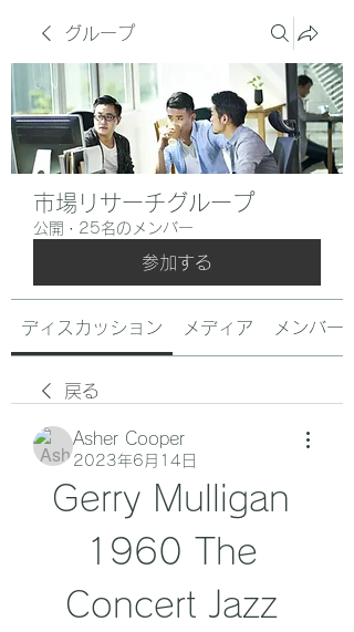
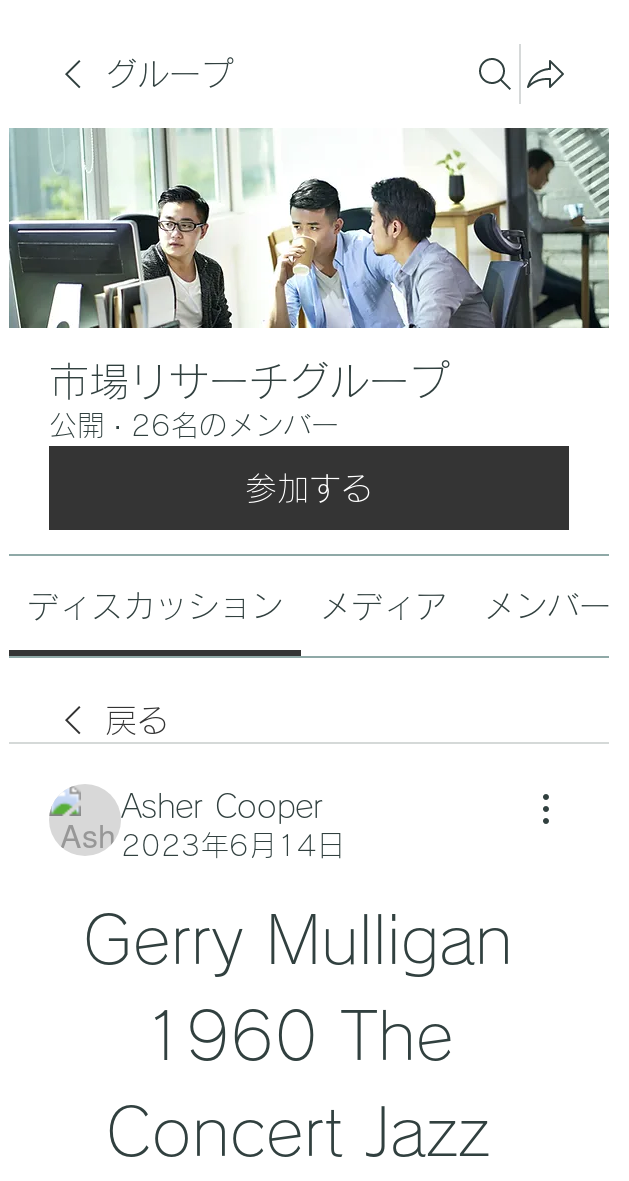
[33,220,194,236] 公開 · 25名のメンバー -> [49,412,339,440] 公開 · 26名のメンバー

